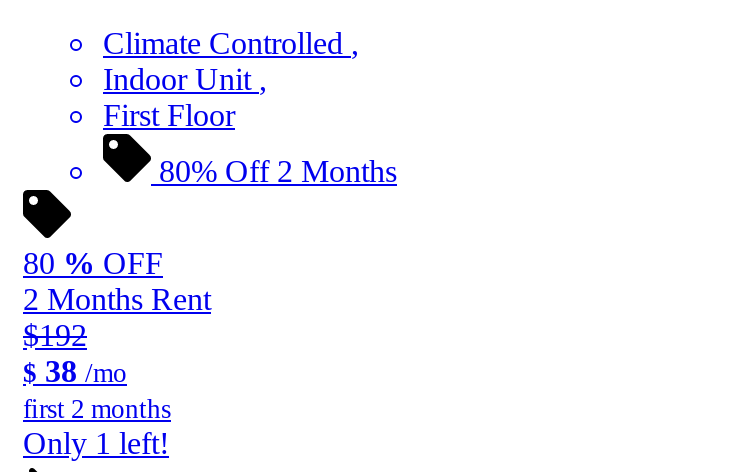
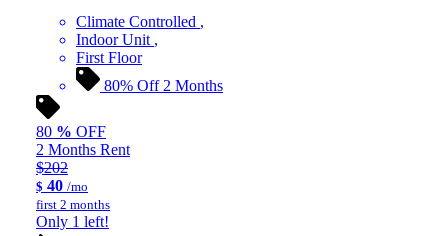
[23,318,87,352] $192 -> [36,159,68,176] $202
[23,354,127,388] $ 38 /mo -> [36,177,88,194] $ 40 /mo

